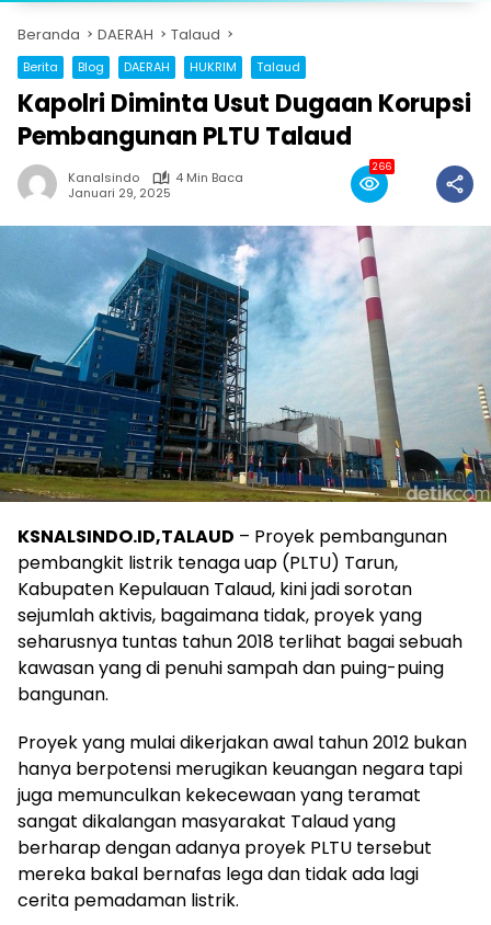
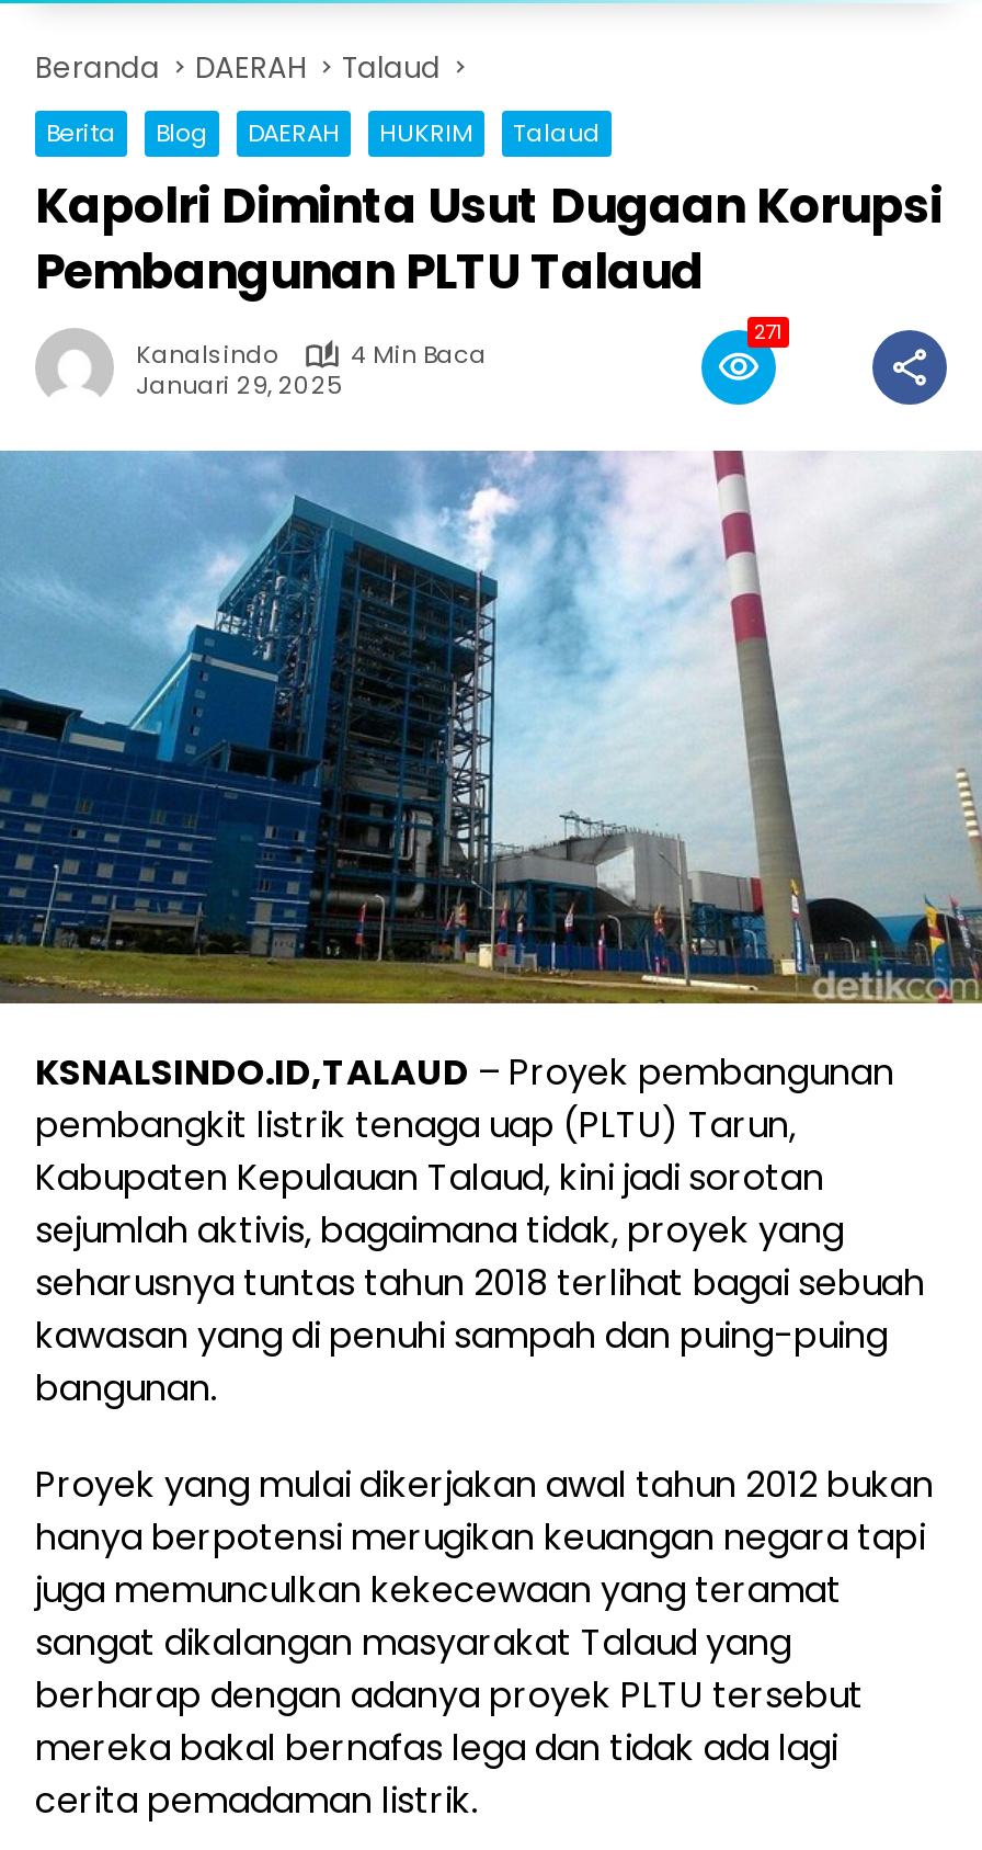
[373,160,391,173] 266 -> [754,319,783,345] 271

